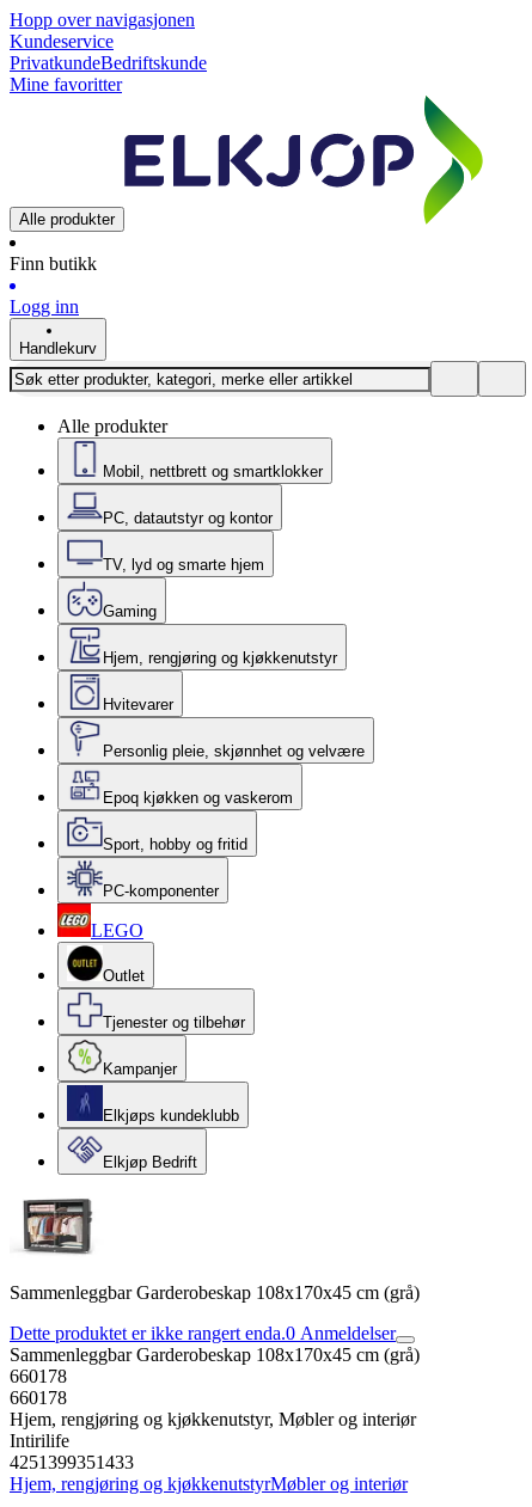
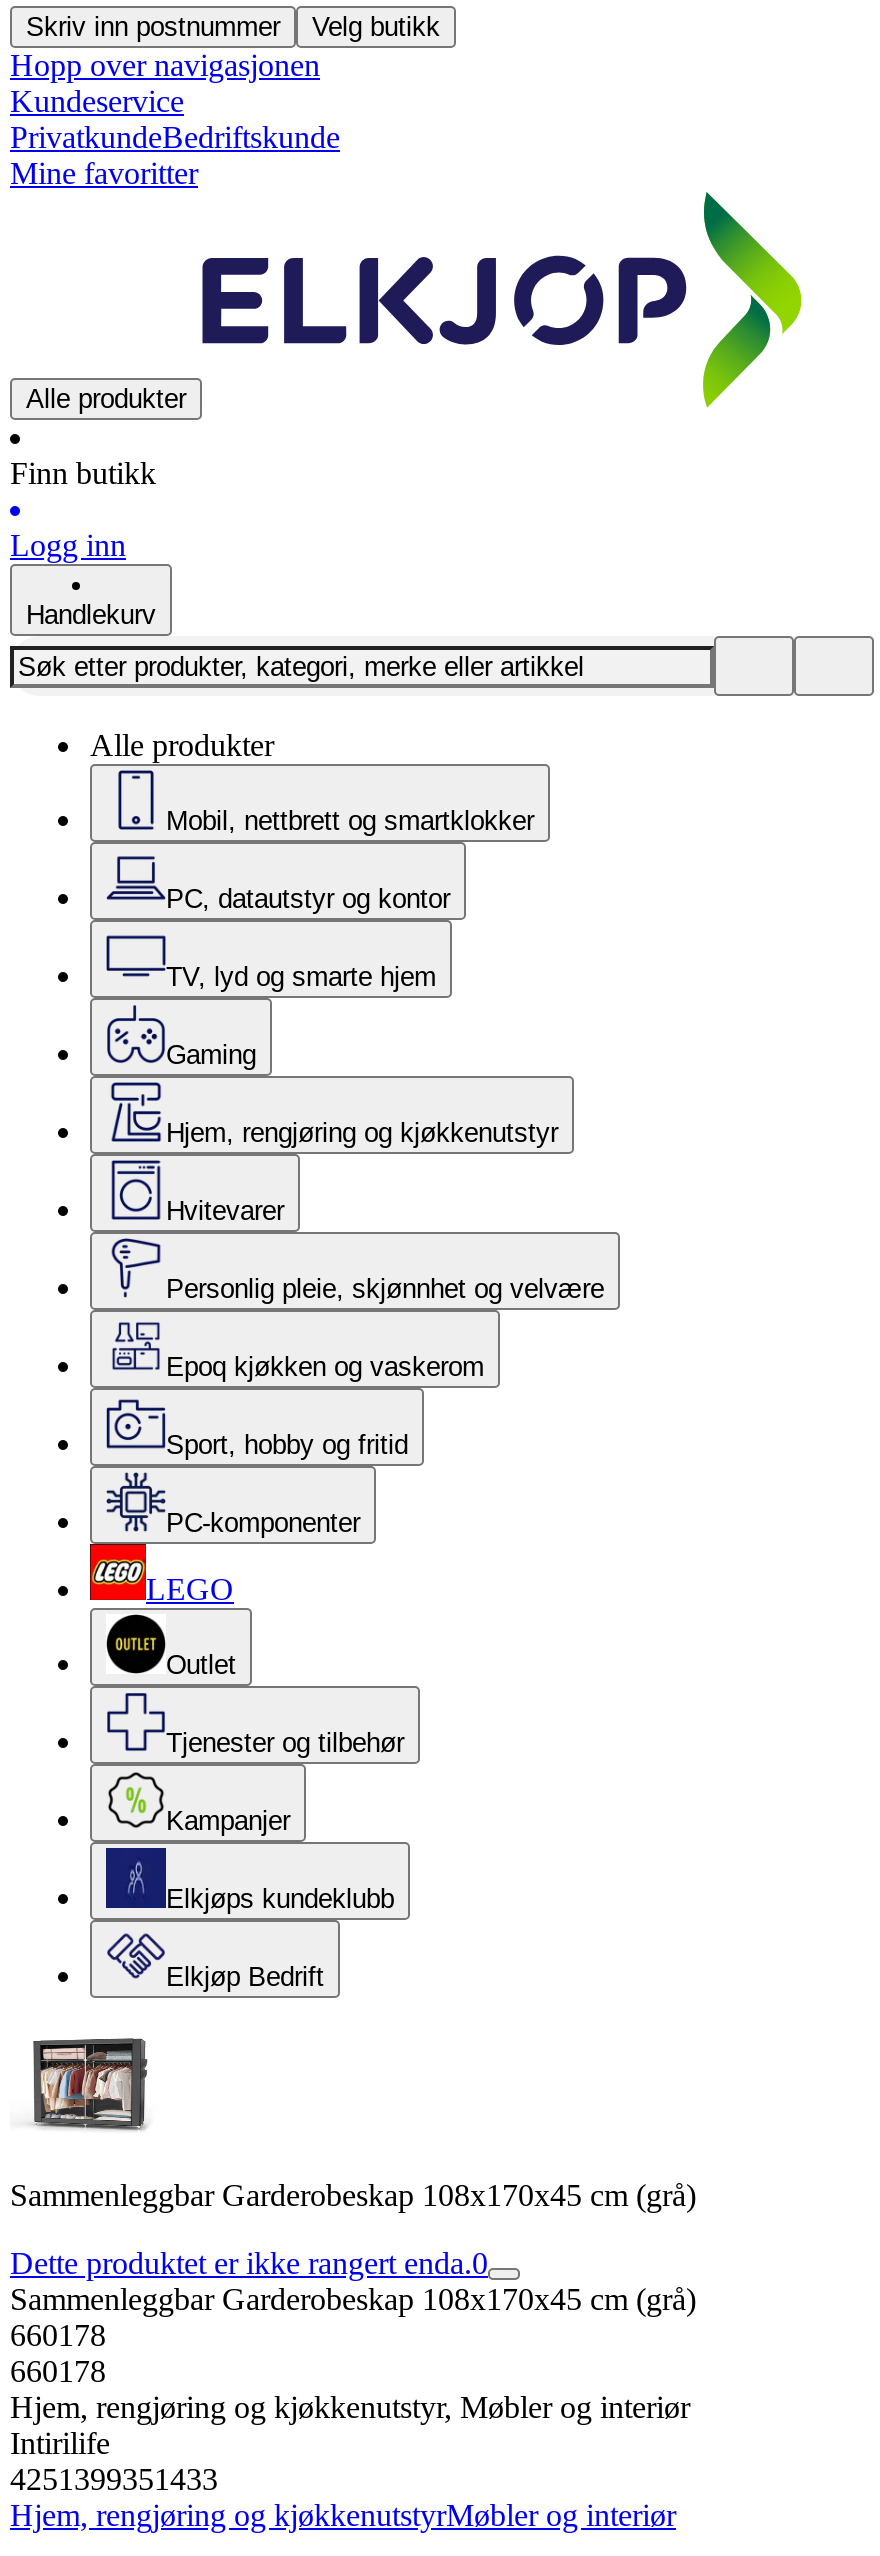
none -> [26,12,440,42] Skriv inn postnummer | Velg butikk
[10,1323,396,1343] Dette produktet er ikke rangert enda.0 Anmeldelser -> [10,2246,488,2280] Dette produktet er ikke rangert enda.0

